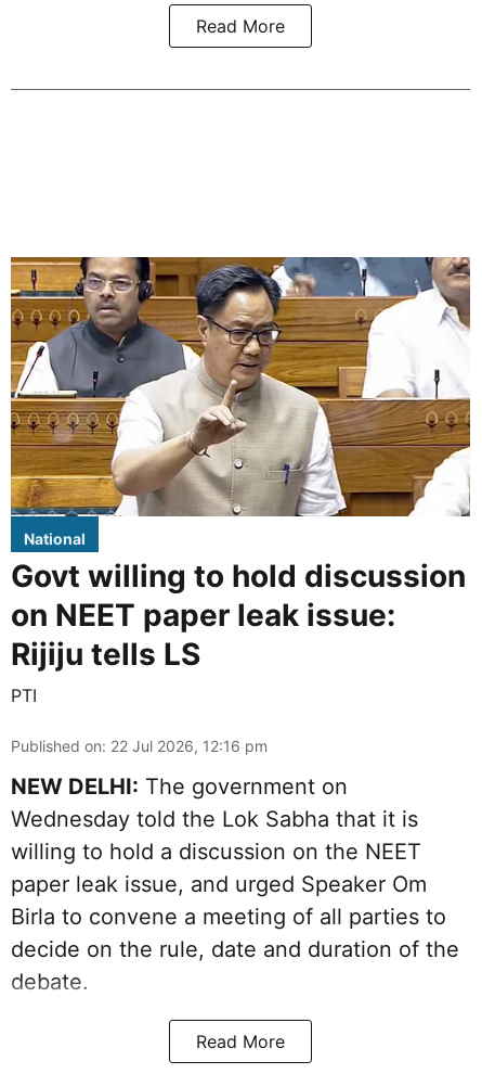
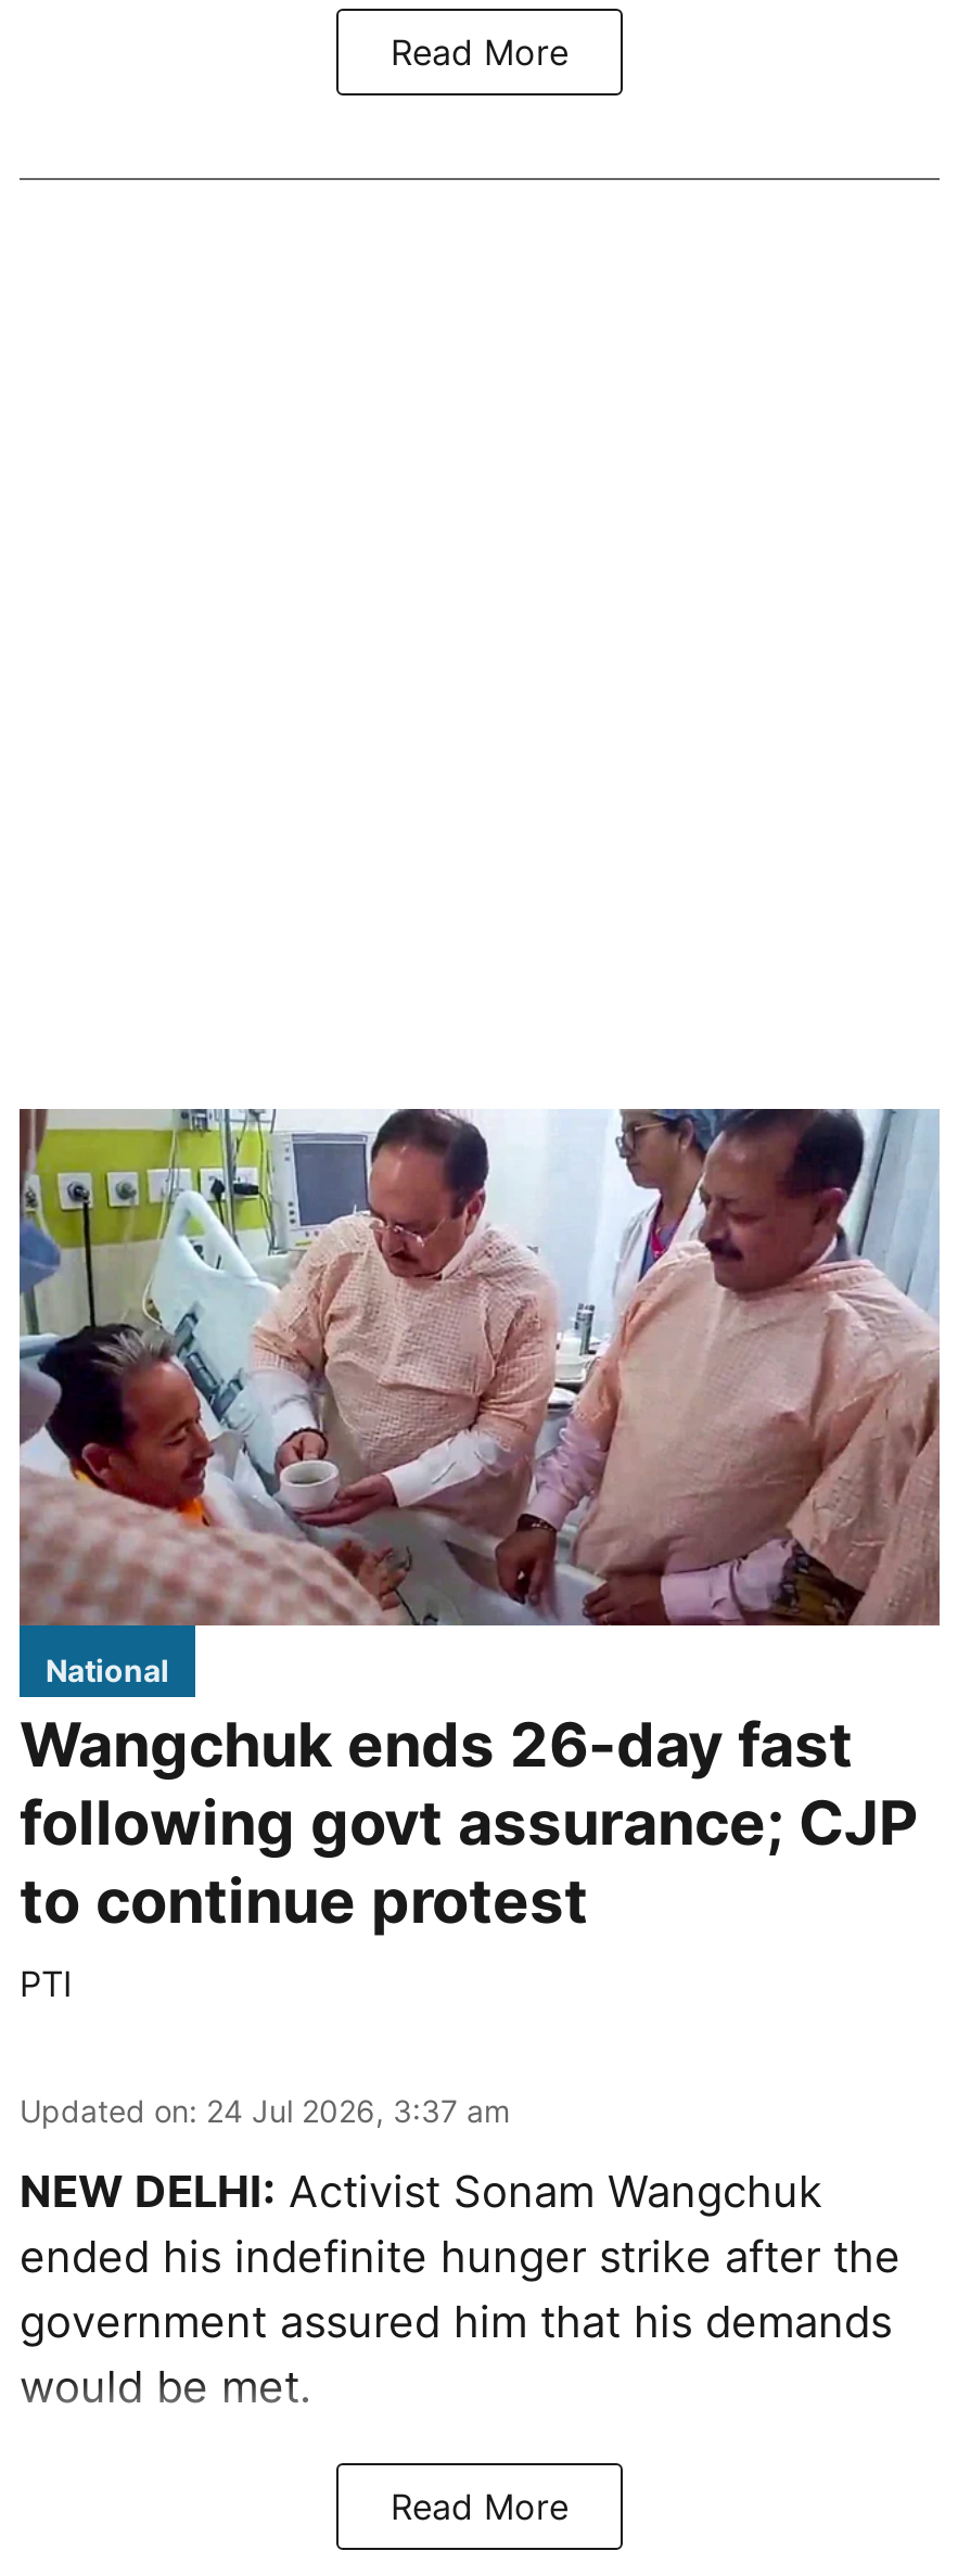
[10,256,471,672] [image] | Govt willing to hold discussion | on NEET paper leak issue: | Rijiju tells LS -> [20,1203,942,1938] [image] | Wangchuk ends 26-day fast | following govt assurance; CJP | to continue protest
moved [24,529,86,548] -> [46,1652,169,1689]: National
moved [11,684,37,706] -> [20,1962,72,2006]: PTI
[11,736,268,755] Published on: 22 Jul 2026, 12:16 pm -> [20,2092,510,2129] Updated on: 24 Jul 2026, 3:37 am
[11,773,459,994] NEW DELHI: The government on | Wednesday told the Lok Sabha that it is | willing to hold a discussion on the NEET | paper leak issue, and urged Speaker Om | Birla to convene a meeting of all parties to | decide on the rule, date and duration of the | debate. -> [20,2166,900,2414] NEW DELHI: Activist Sonam Wangchuk | ended his indefinite hunger strike after the | government assured him that his demands | would be met.

